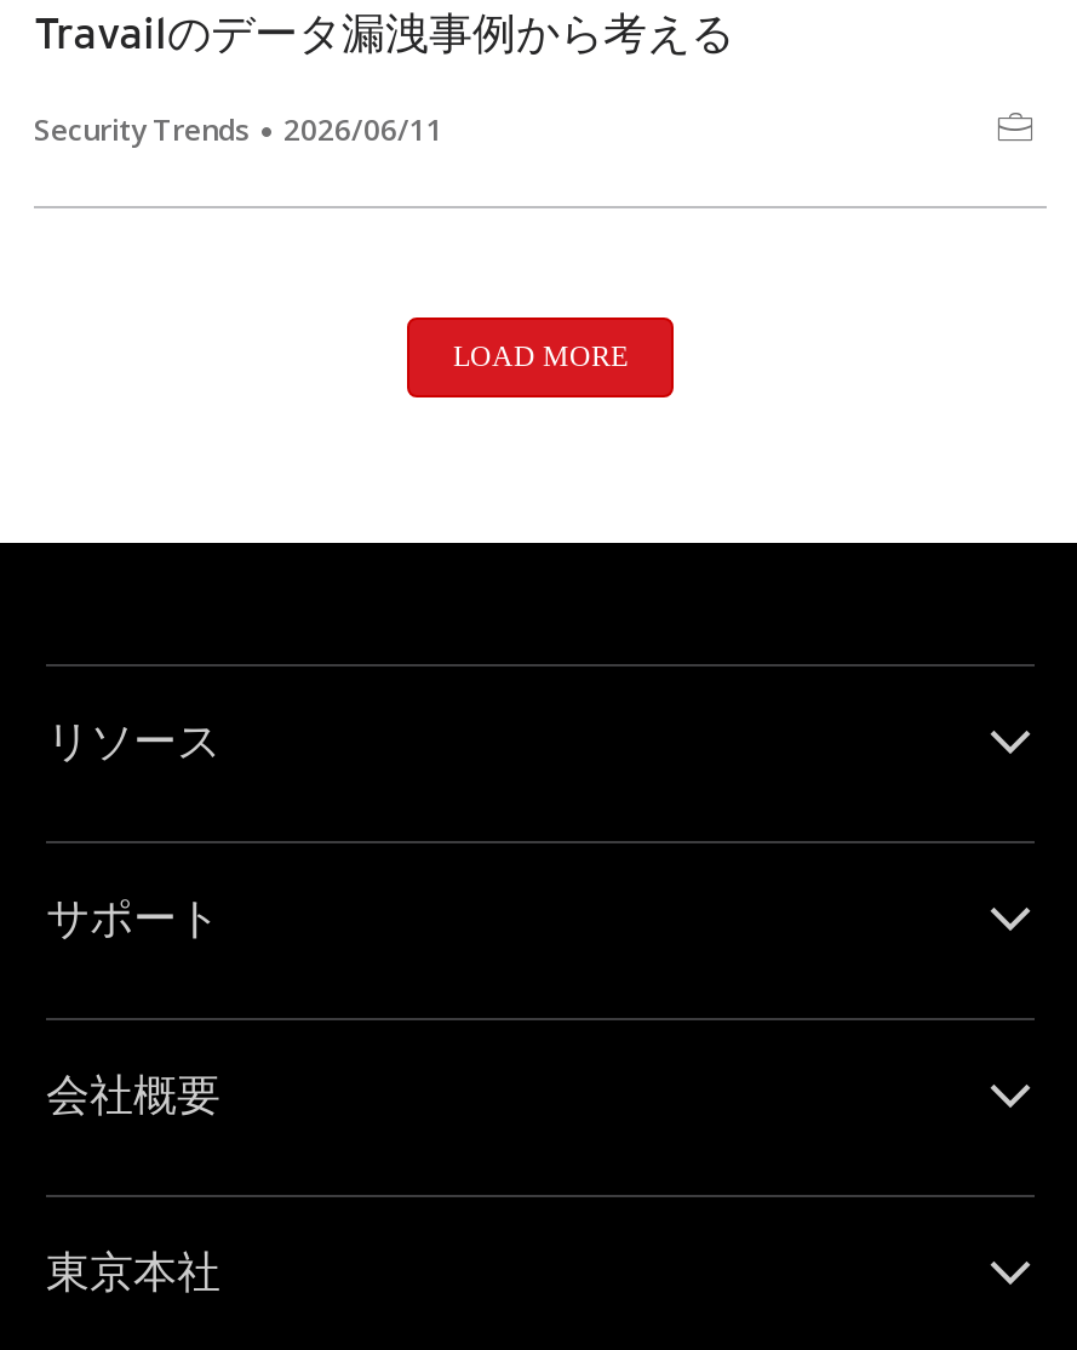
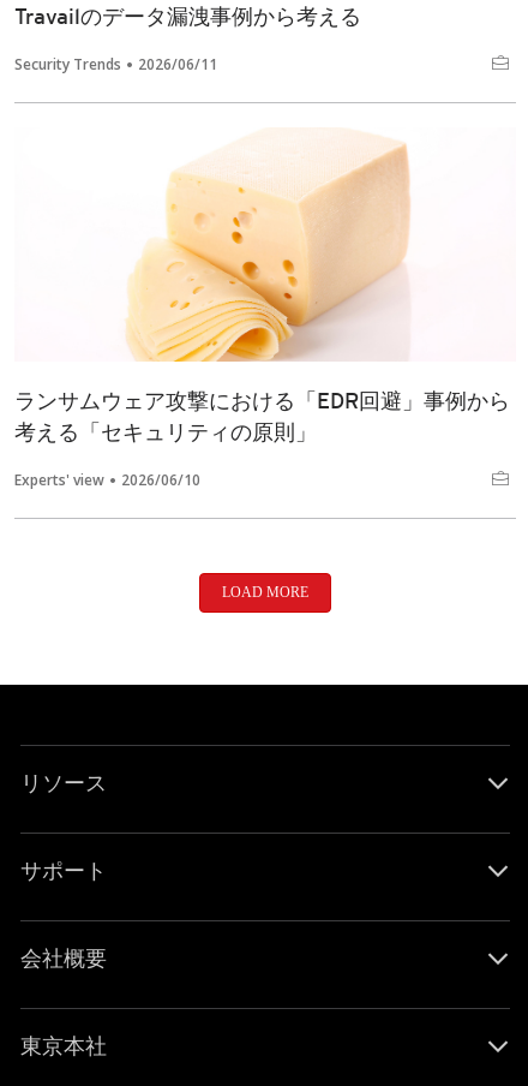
none -> [14,141,510,491] [image] | ランサムウェア攻撃における「EDR回避」事例から | 考える「セキュリティの原則」 | Experts' view | 2026/06/10

